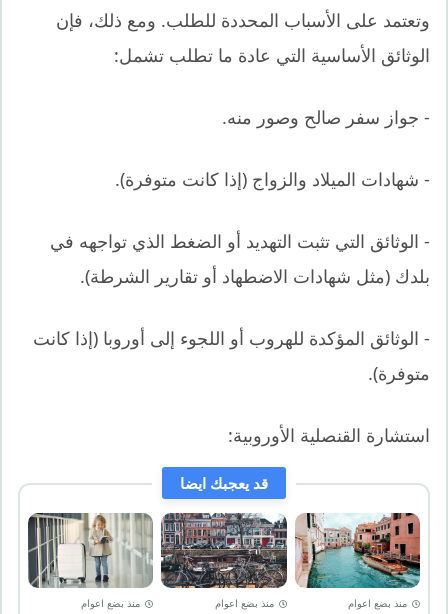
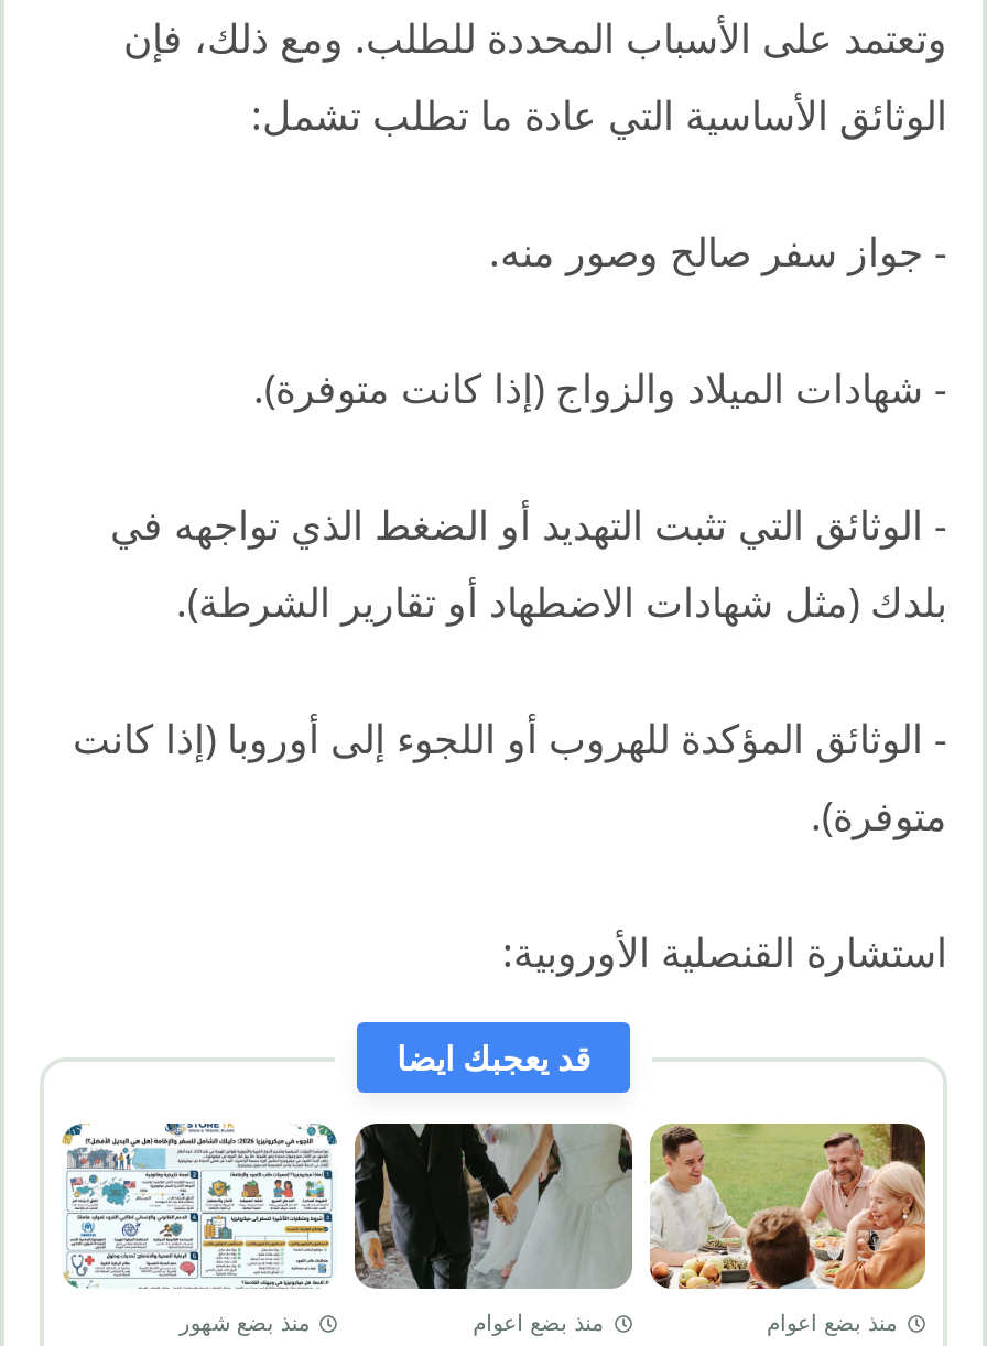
[27,512,154,609] [image] | منذ بضع اعوام -> [62,1124,337,1335] [image] | منذ بضع شهور
[161,512,288,589] [image] -> [355,1121,632,1291] [image]
[295,512,421,589] [image] -> [650,1121,928,1291] [image]

